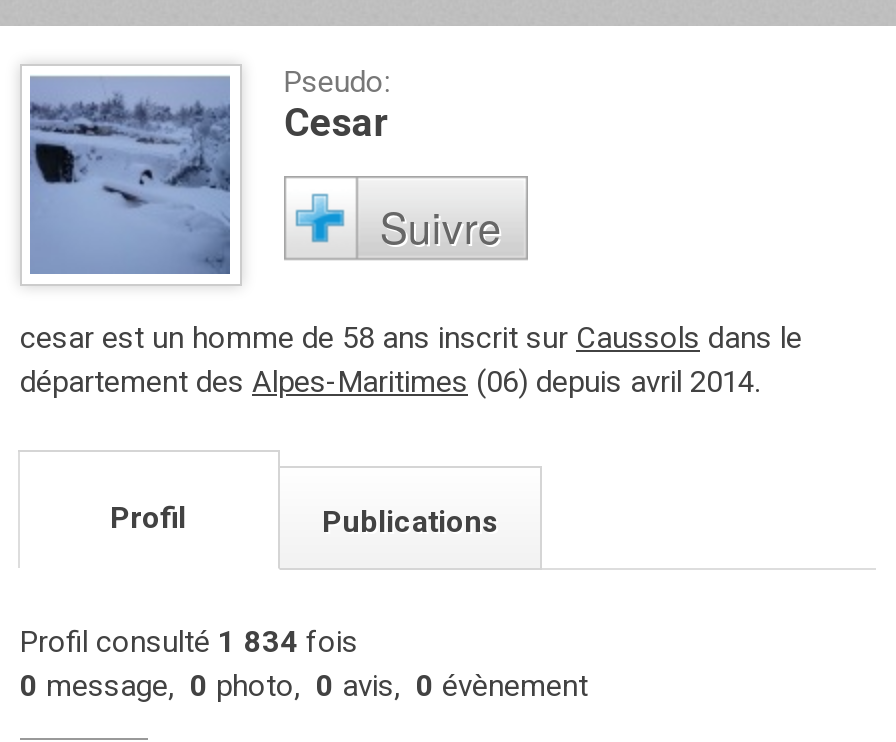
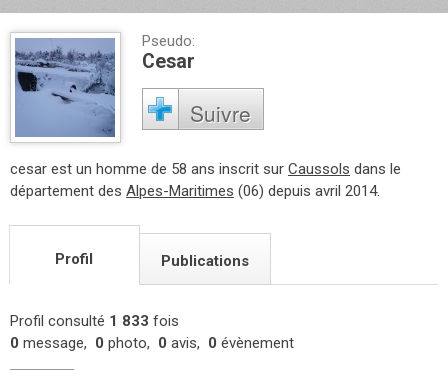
[20,623,358,659] Profil consulté 1 834 fois -> [10,311,179,329] Profil consulté 1 833 fois

